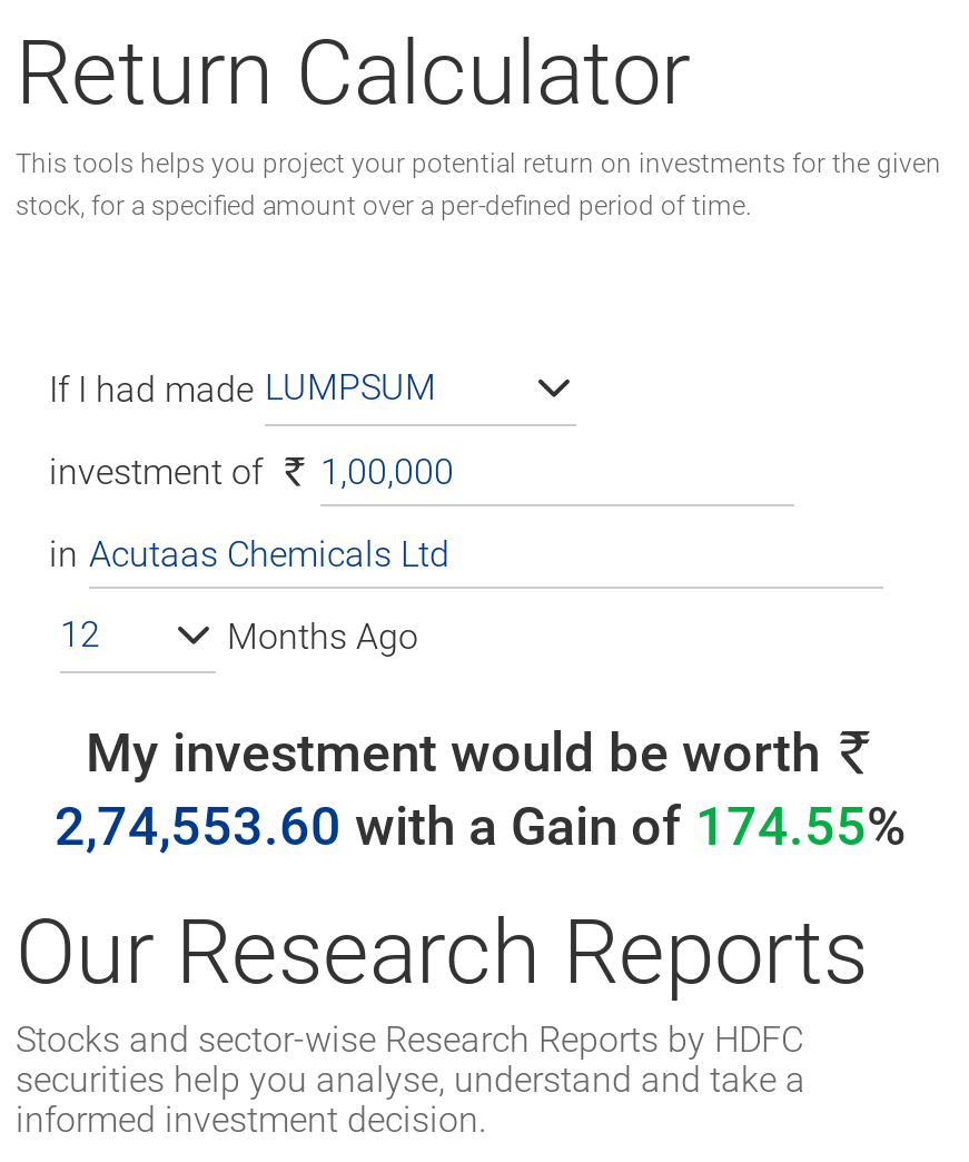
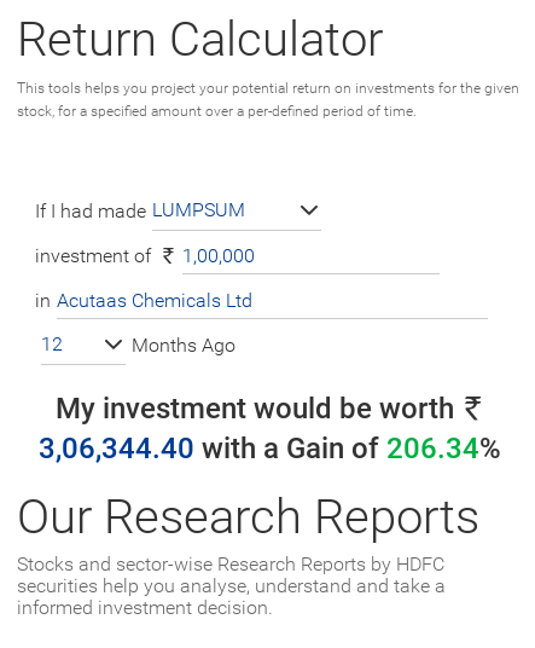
[55,796,907,858] 2,74,553.60 with a Gain of 174.55% -> [38,432,501,465] 3,06,344.40 with a Gain of 206.34%

